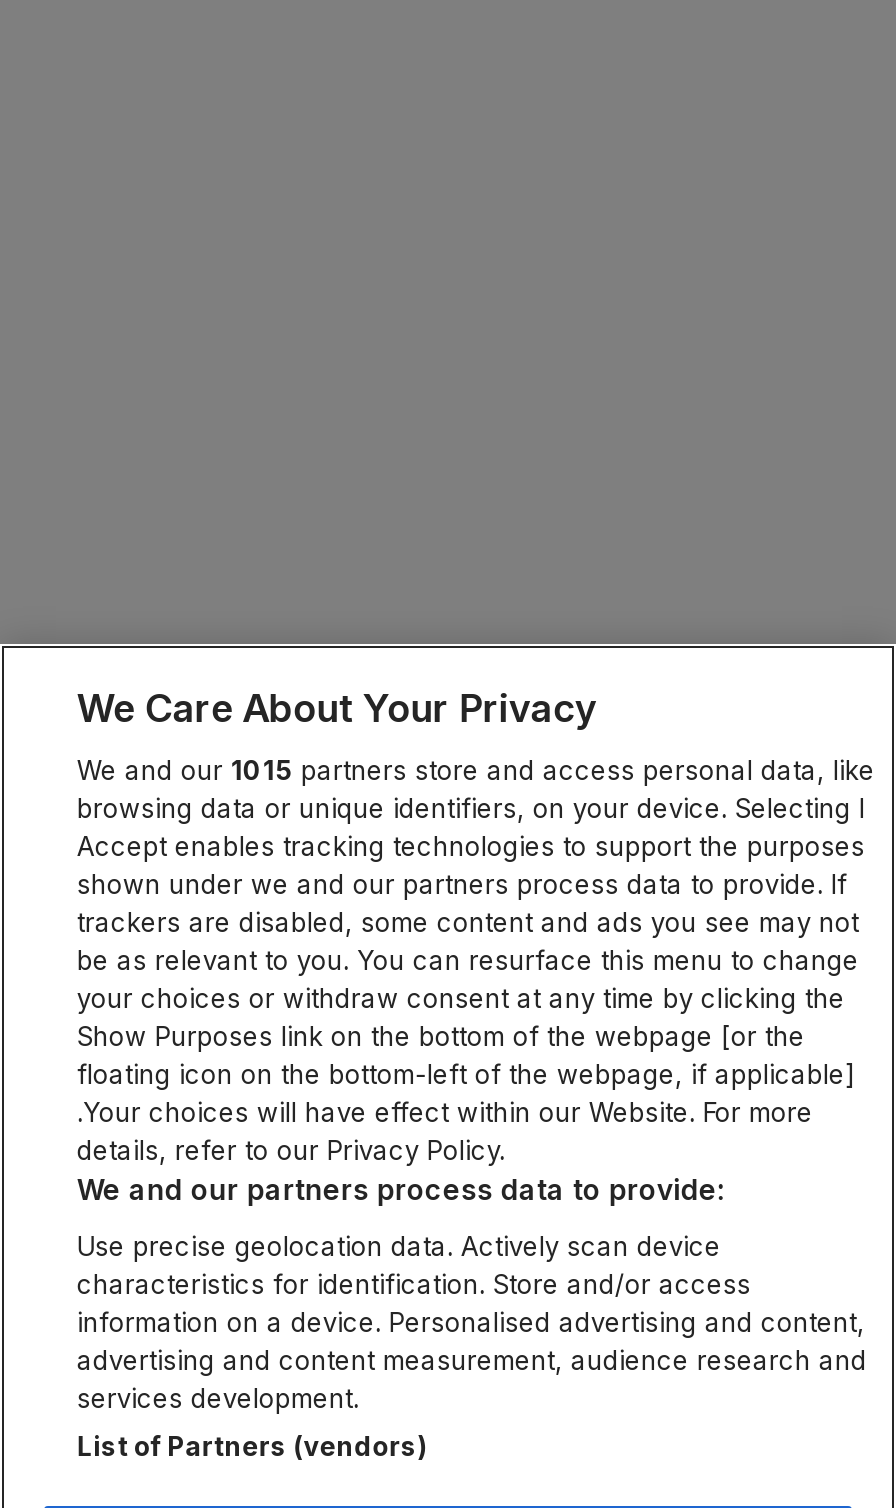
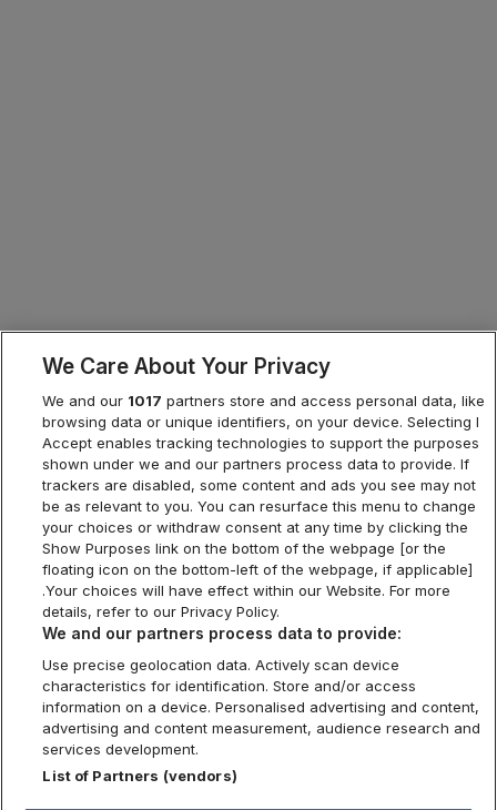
[77,754,875,786] We and our 1015 partners store and access personal data, like -> [43,392,485,409] We and our 1017 partners store and access personal data, like

